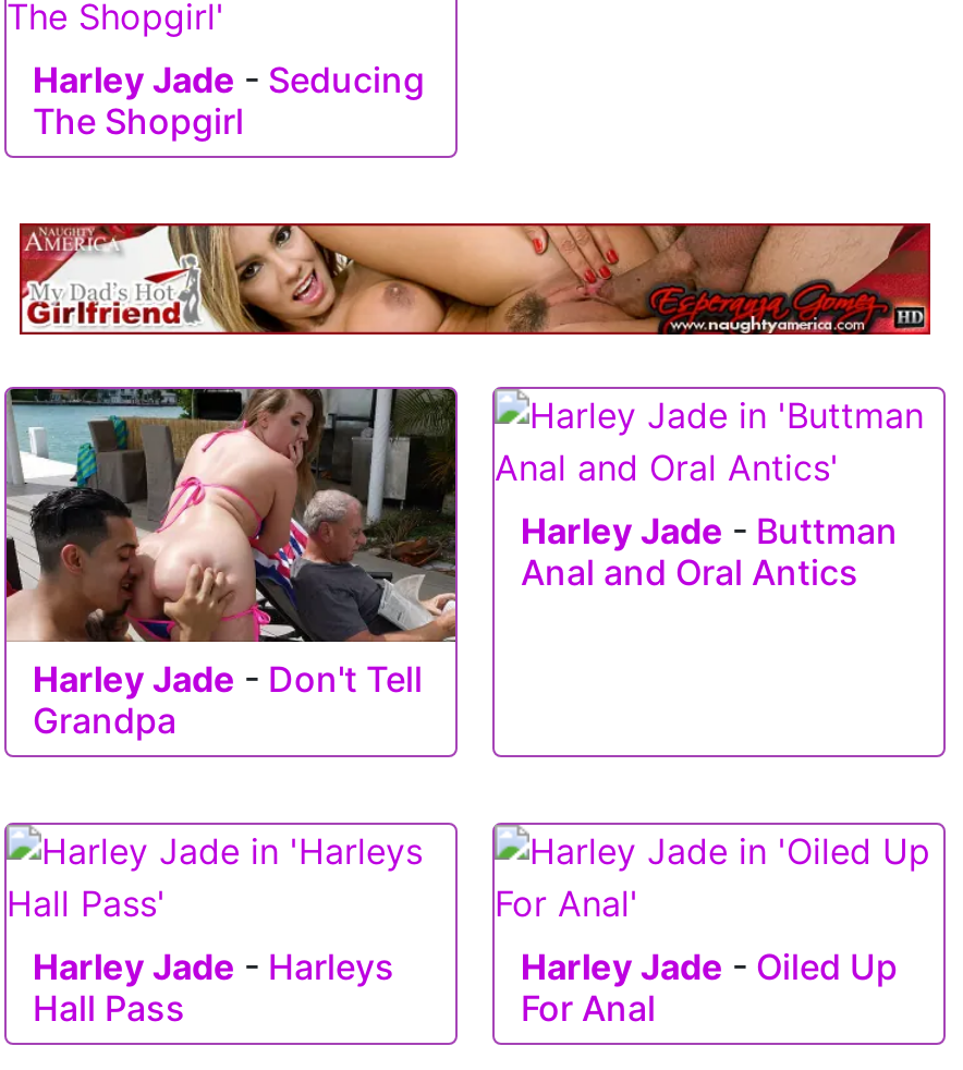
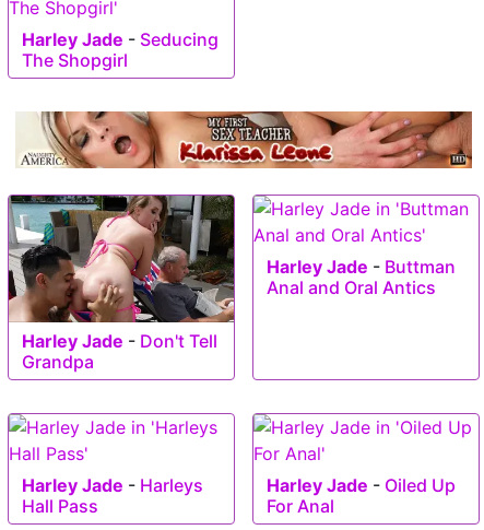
[17,220,932,338] [image] -> [15,110,473,168] [image]

